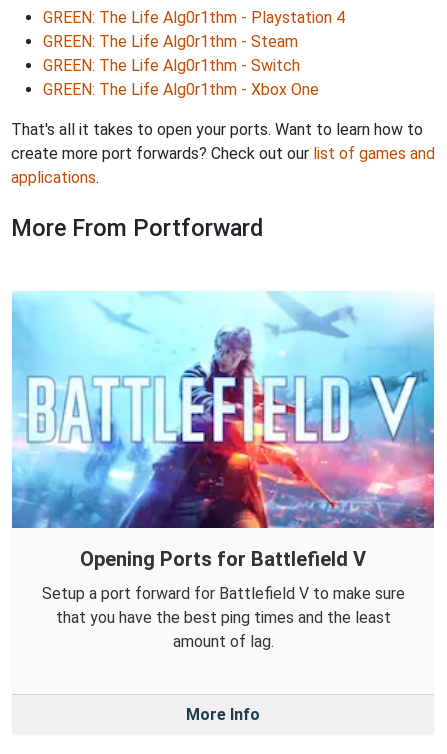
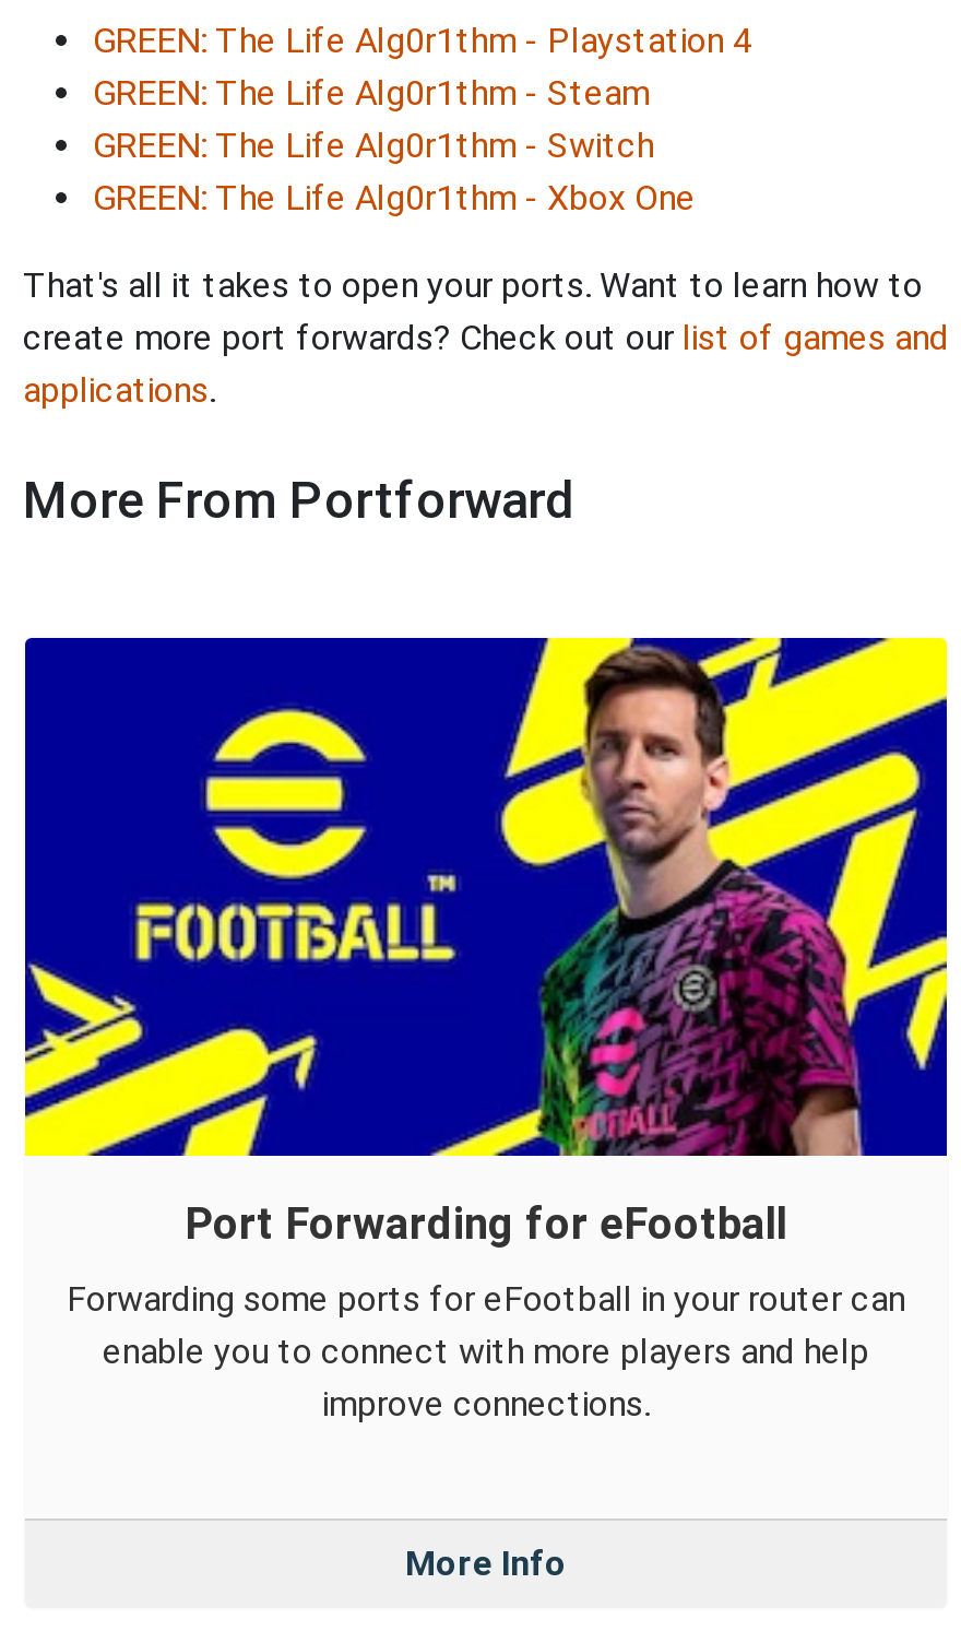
[11,291,435,571] [image] | Opening Ports for Battlefield V -> [23,636,949,1249] [image] | Port Forwarding for eFootball
[41,584,404,651] Setup a port forward for Battlefield V to make sure | that you have the best ping times and the least | amount of lag. -> [67,1278,905,1424] Forwarding some ports for eFootball in your router can | enable you to connect with more players and help | improve connections.

